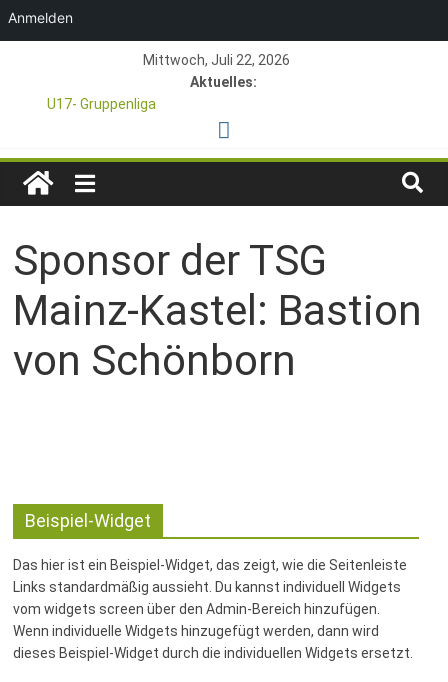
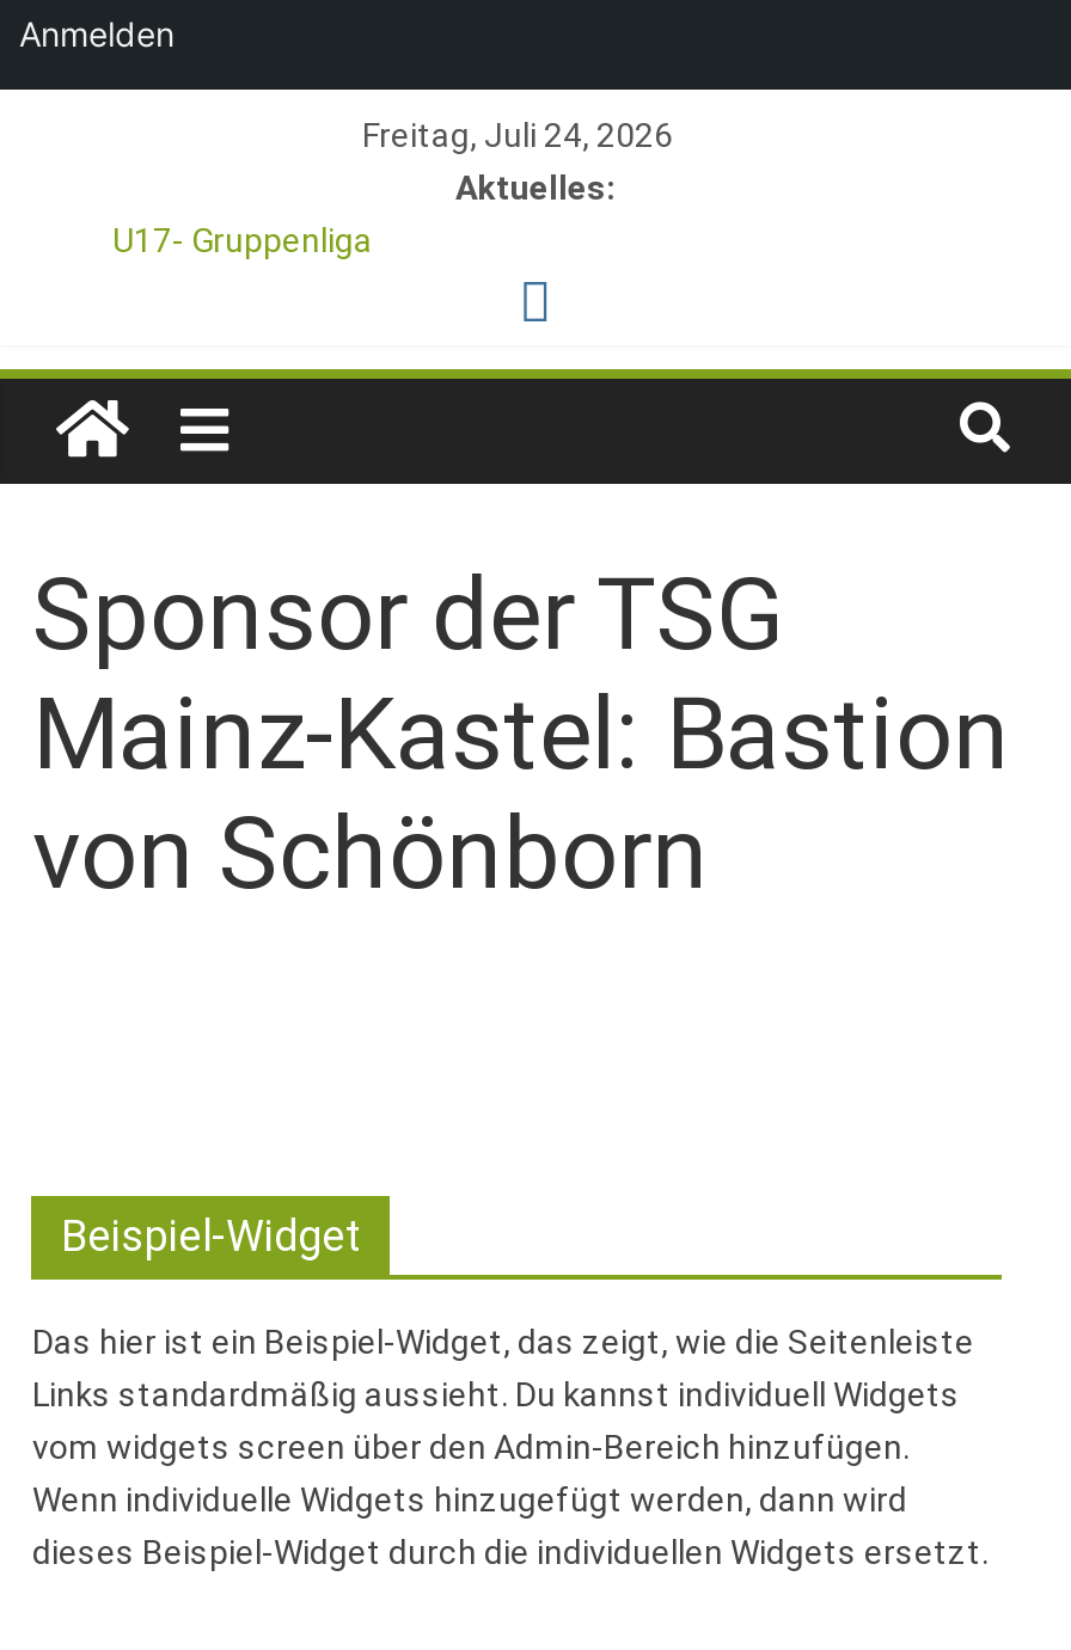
[143,52,290,68] Mittwoch, Juli 22, 2026 -> [362,116,673,154] Freitag, Juli 24, 2026

